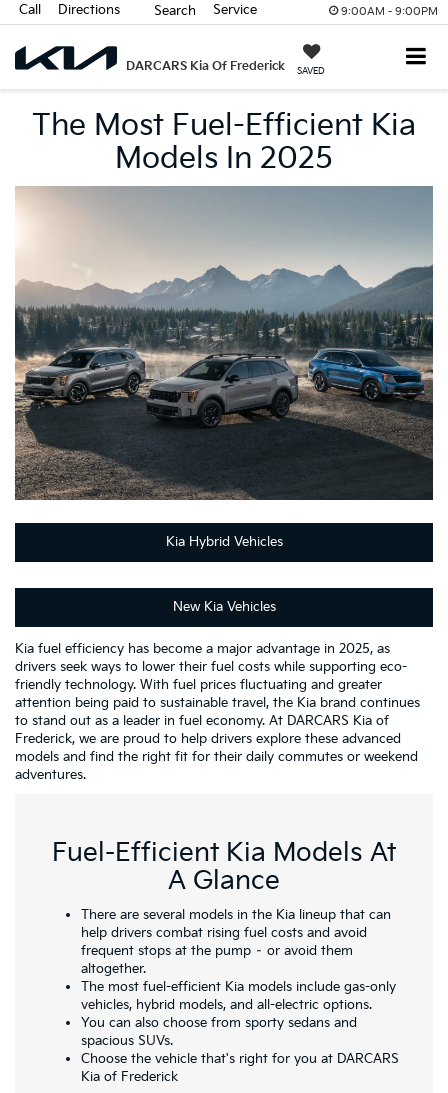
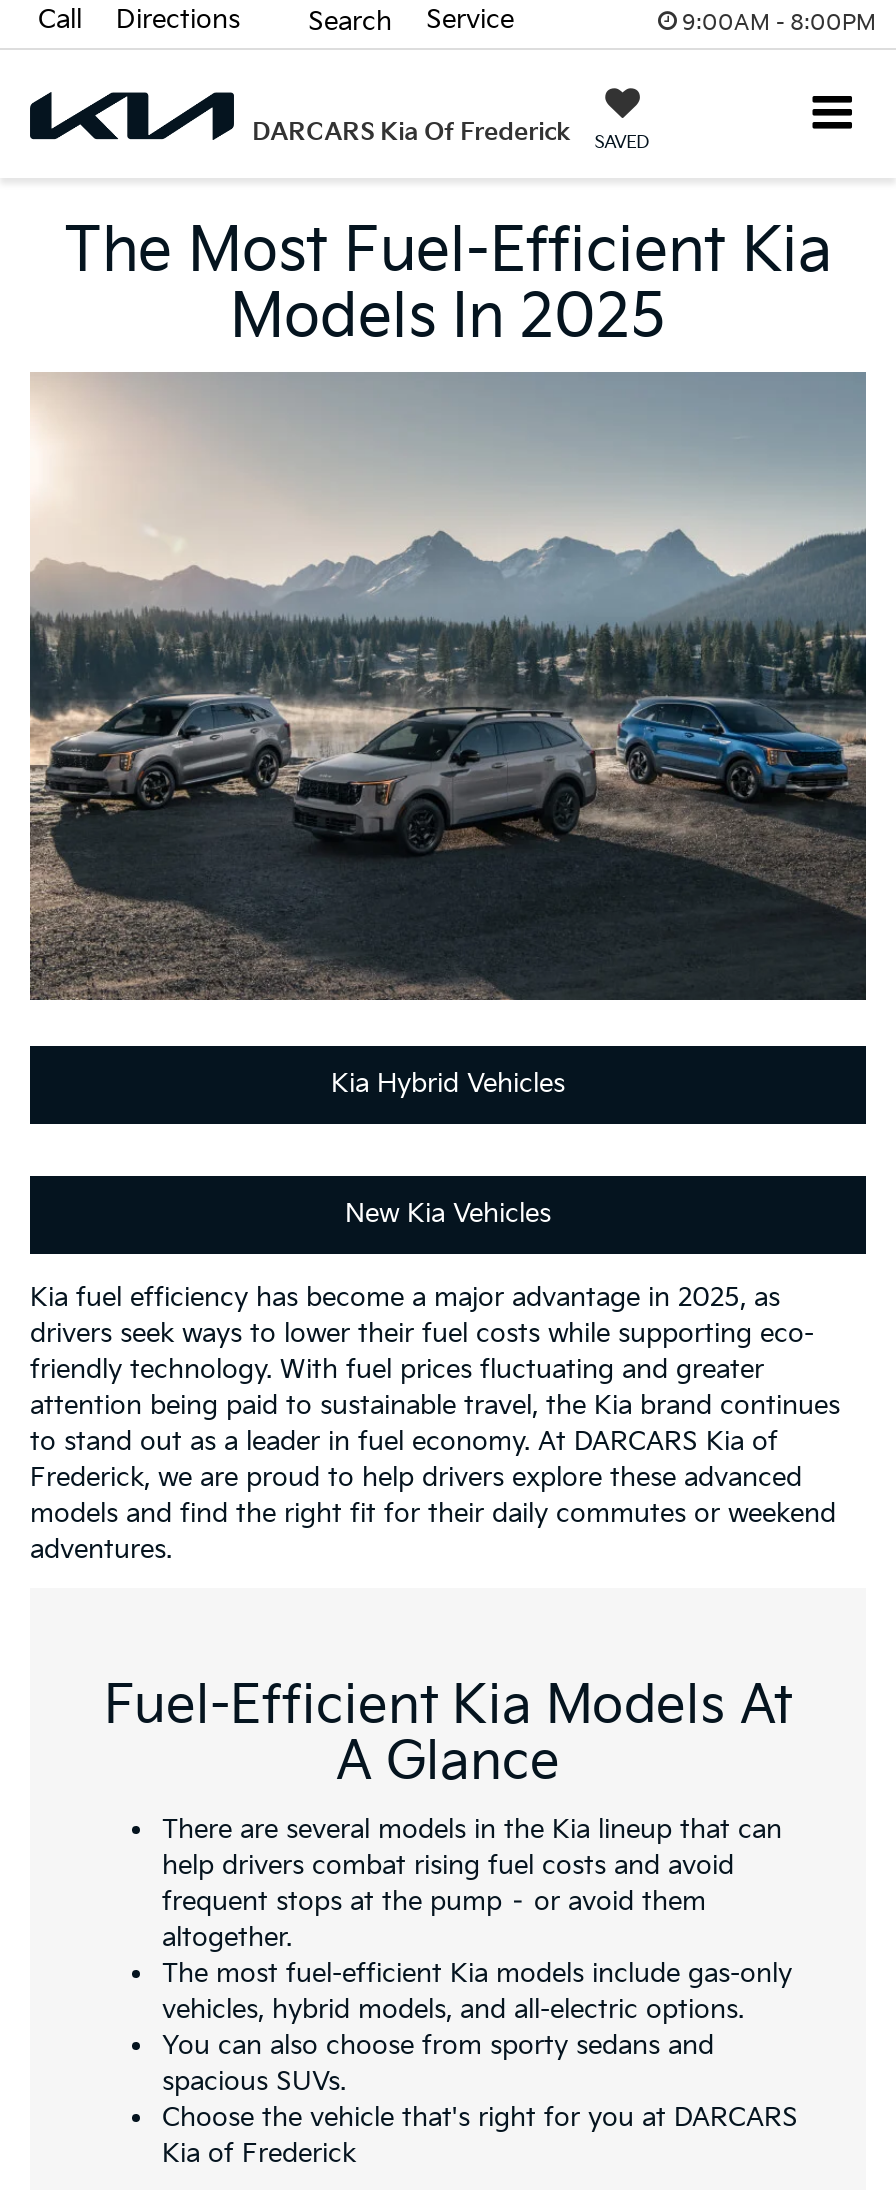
[341,4,438,17] 9:00AM - 9:00PM -> [682,9,876,35] 9:00AM - 8:00PM

